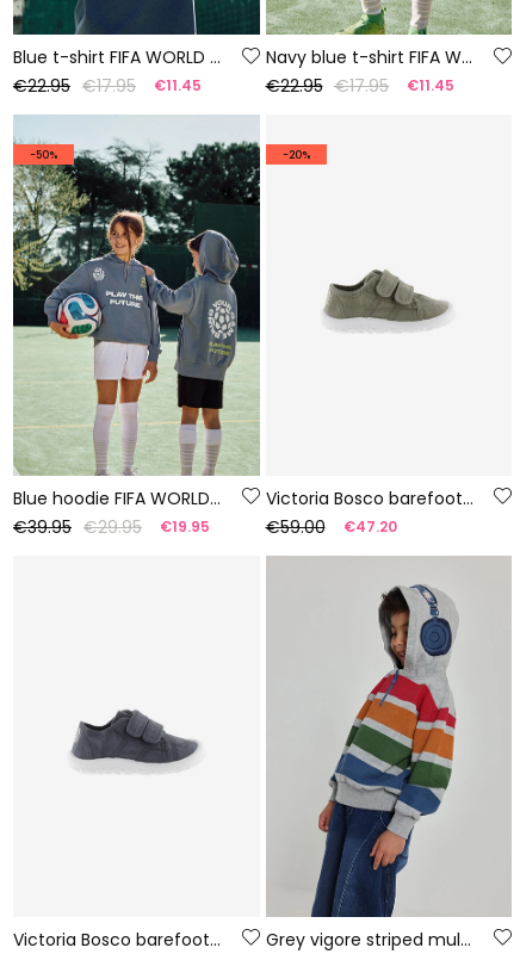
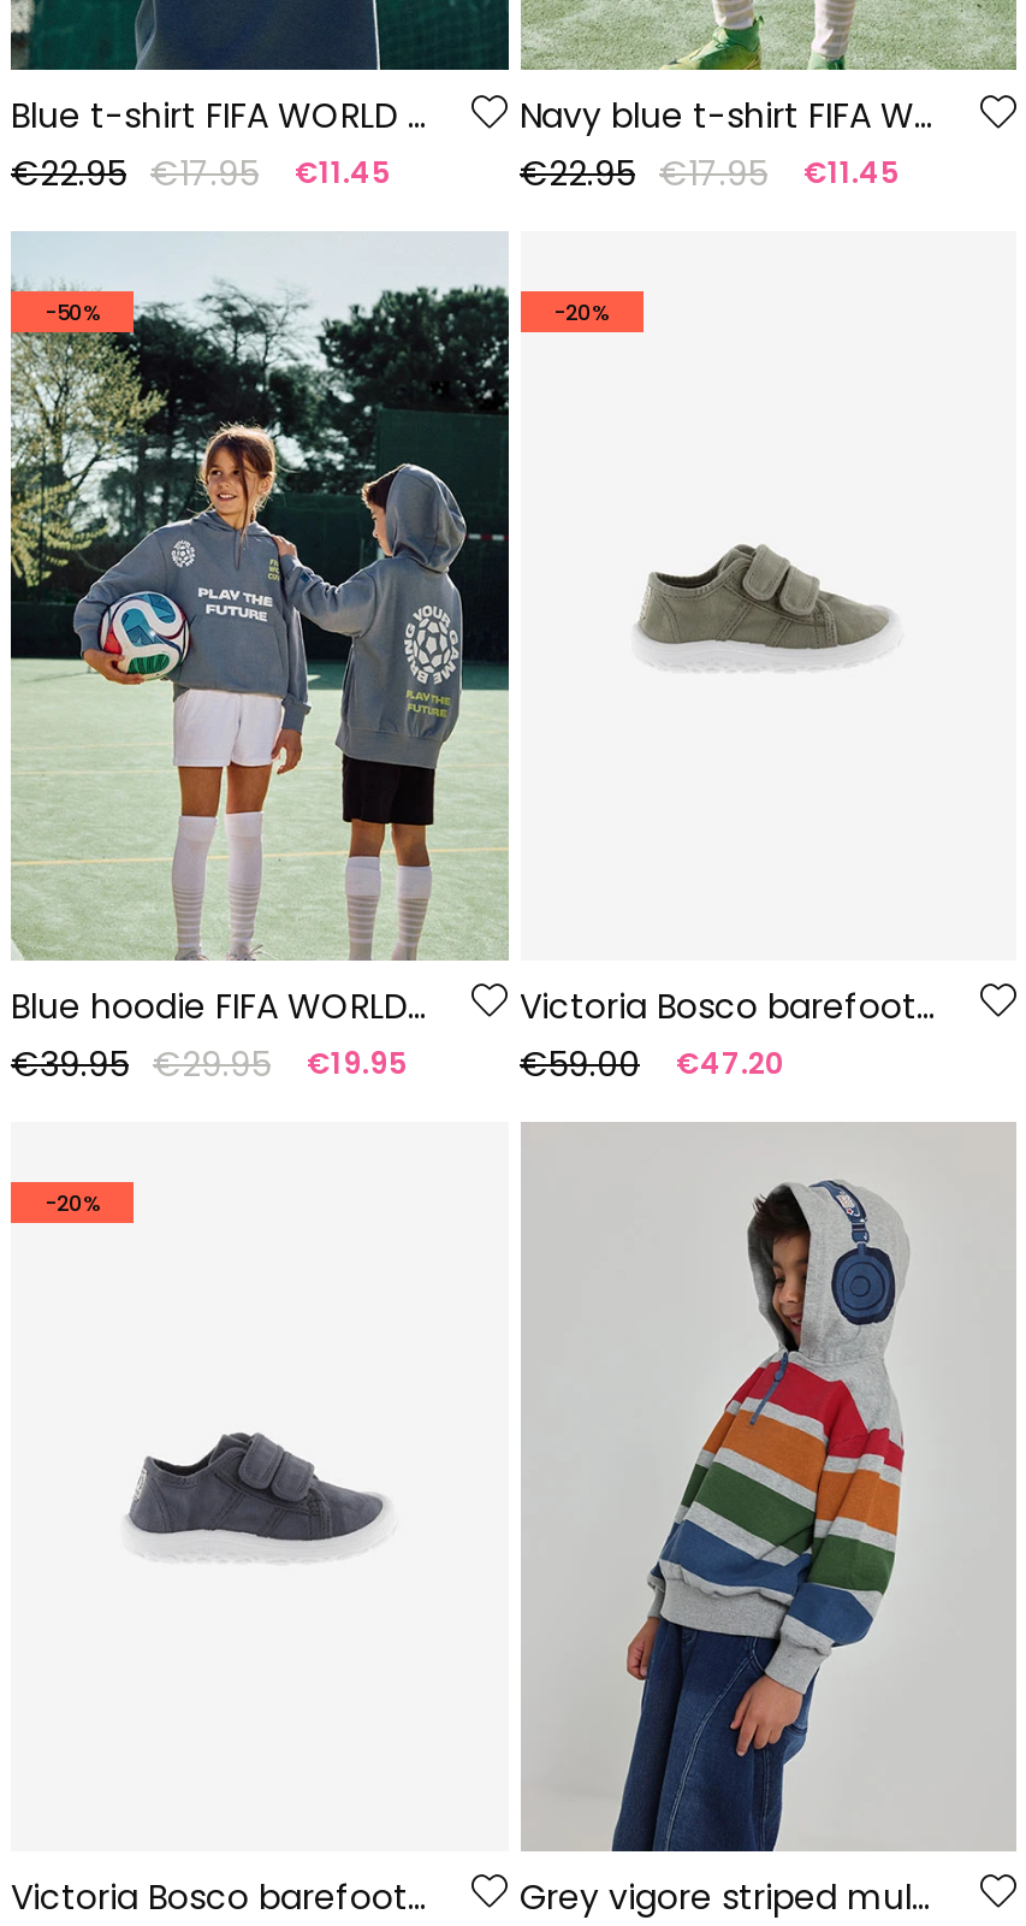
none -> [45,1189,100,1218] -20%

